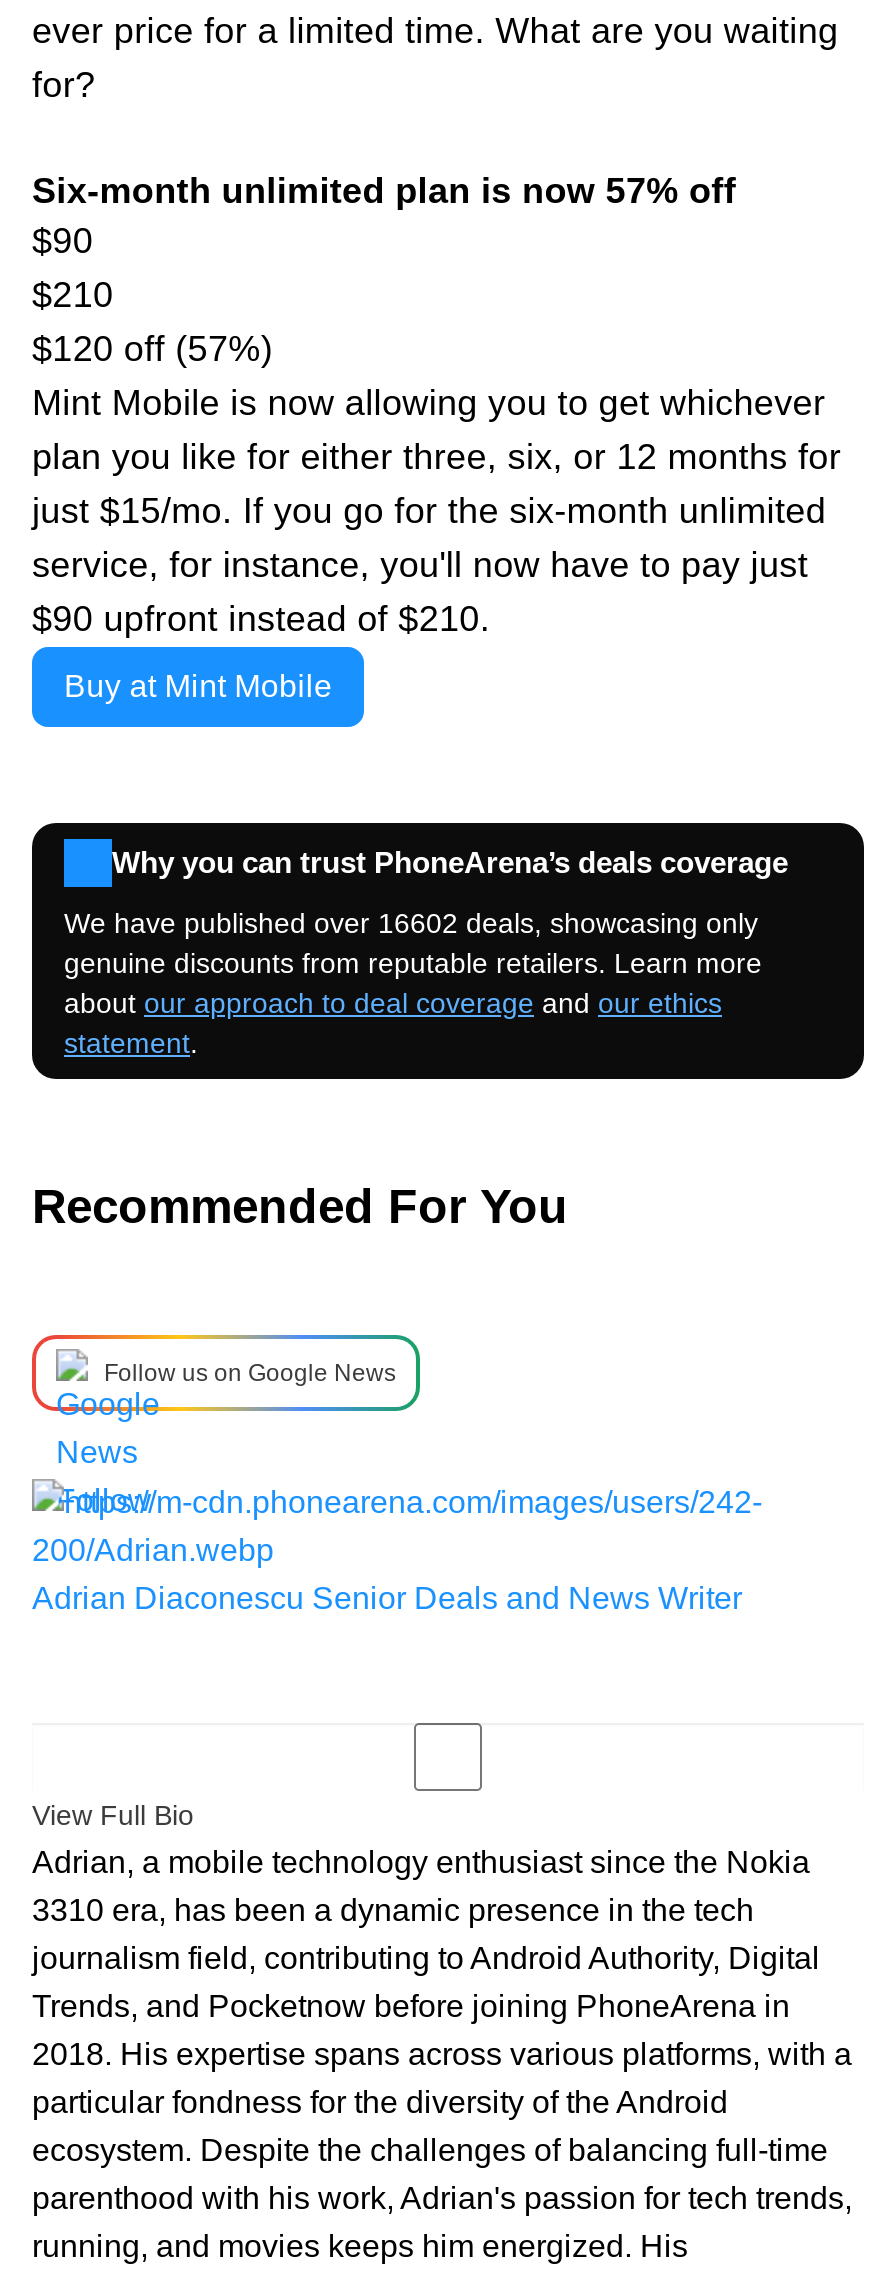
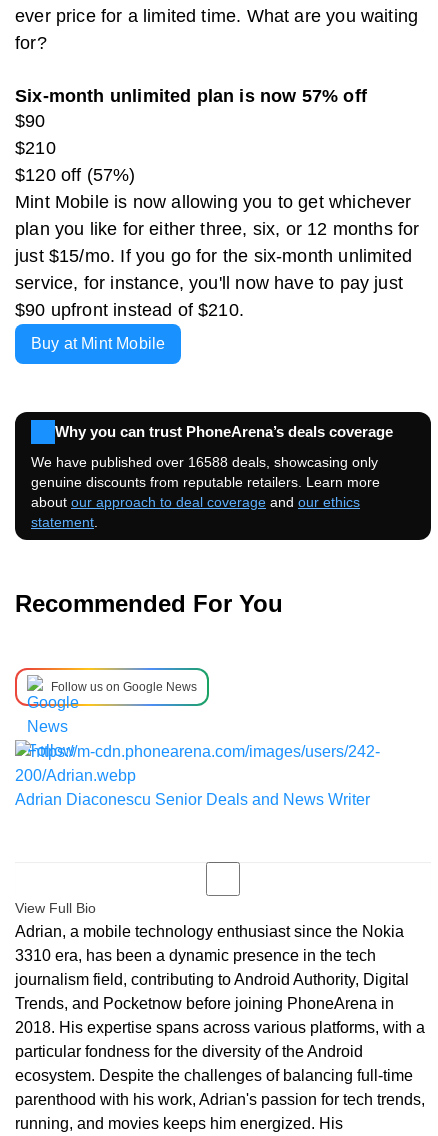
[64,907,758,939] We have published over 16602 deals, showcasing only -> [31,454,378,470] We have published over 16588 deals, showcasing only

